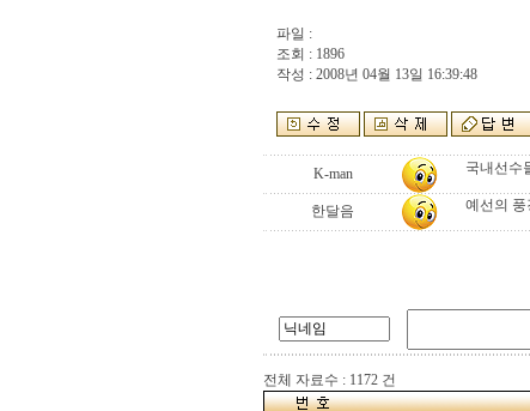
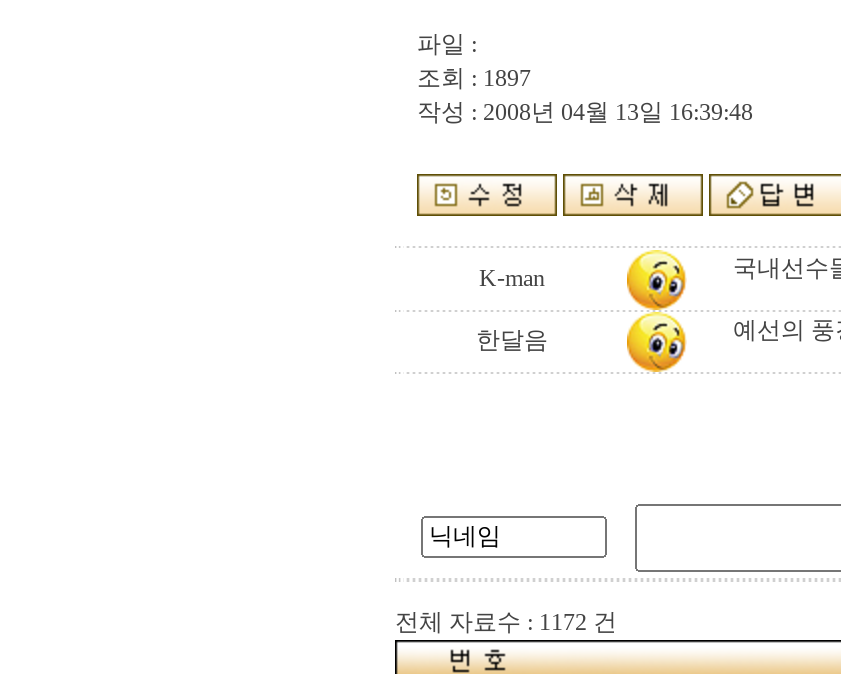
[276,46,345,62] 조회 : 1896 -> [417,64,531,92] 조회 : 1897

